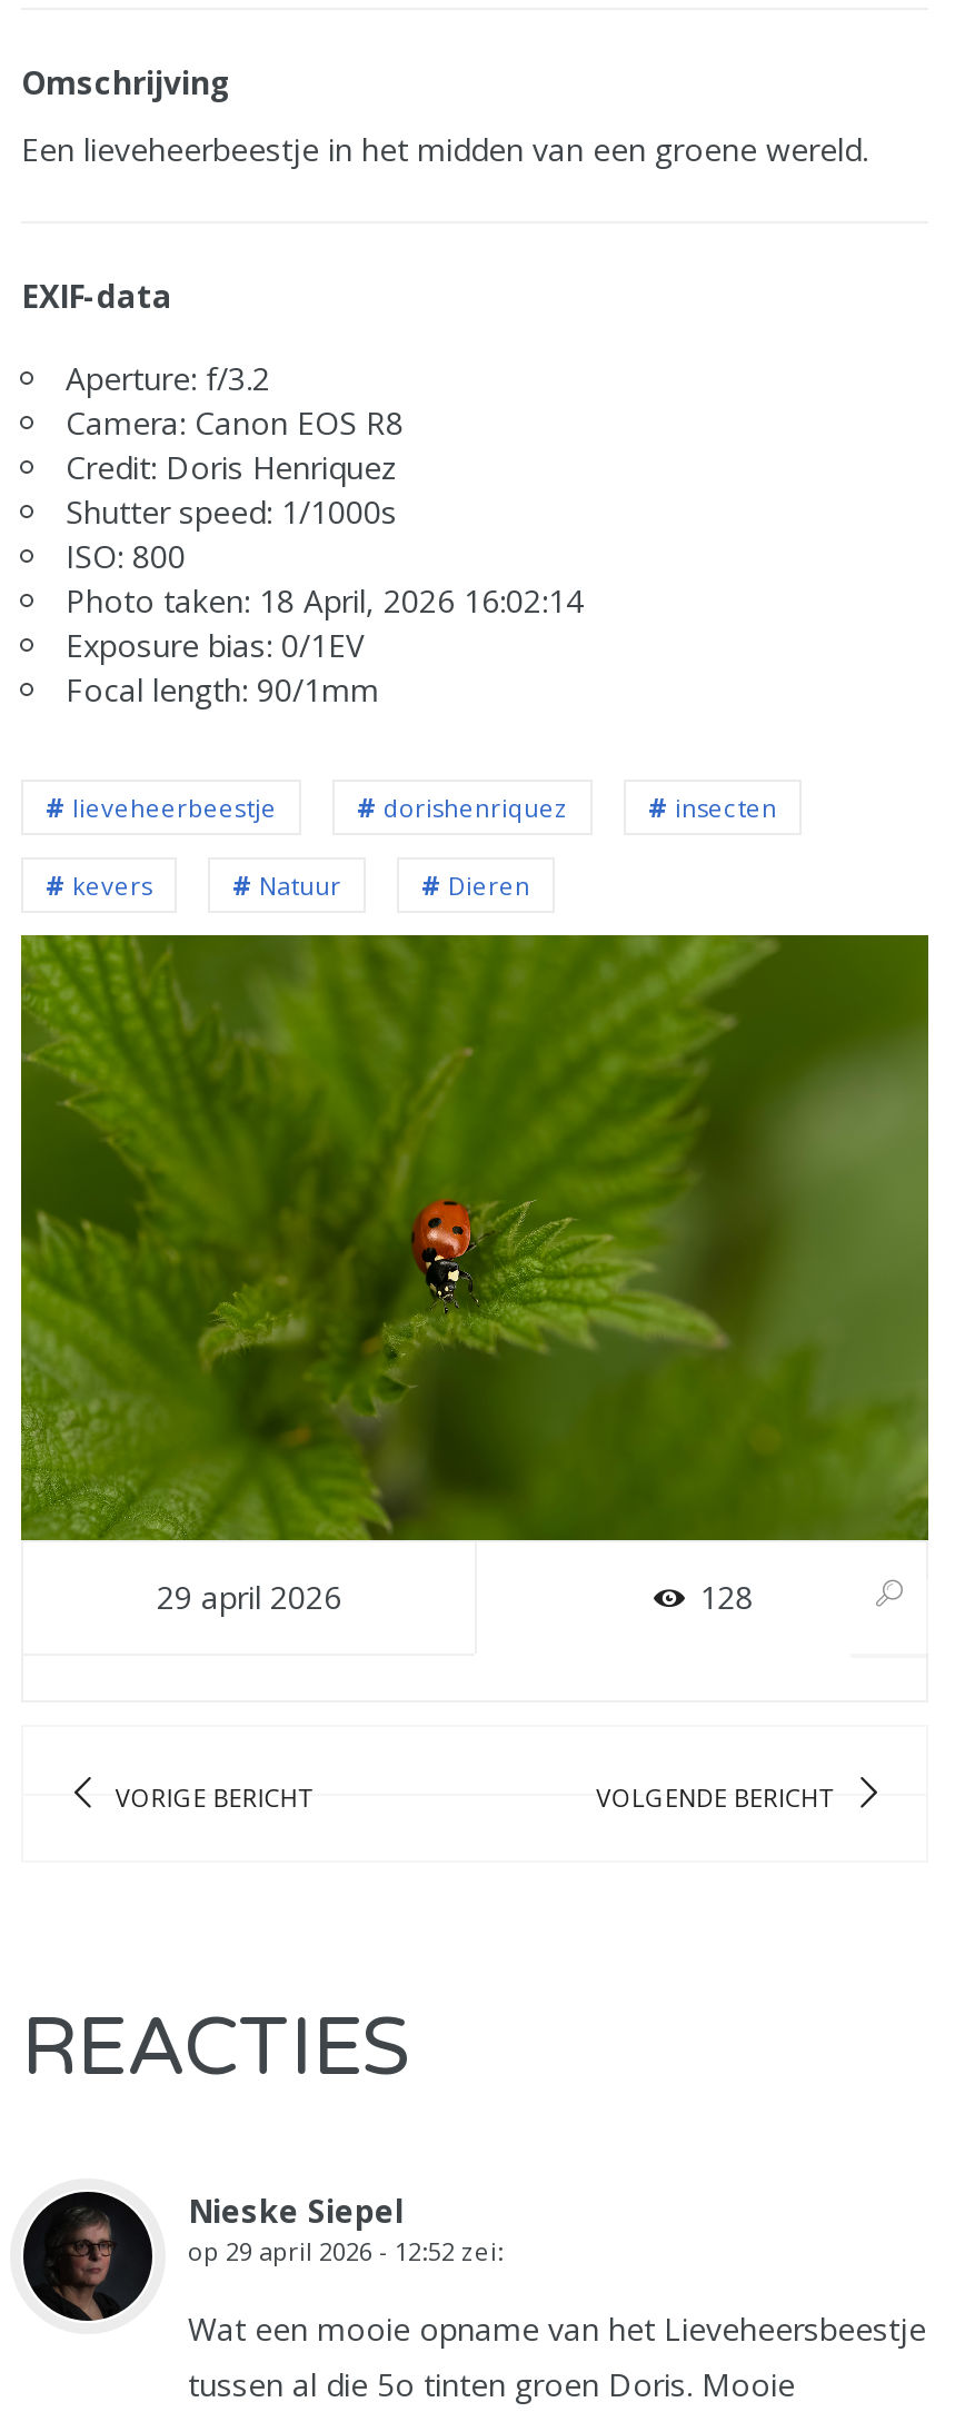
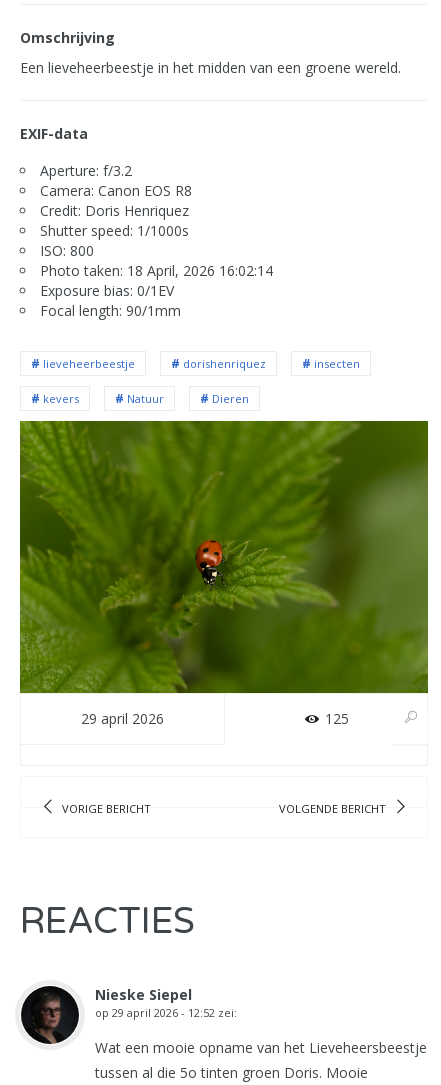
[691,1576,753,1618] 128 -> [321,709,349,728] 125

